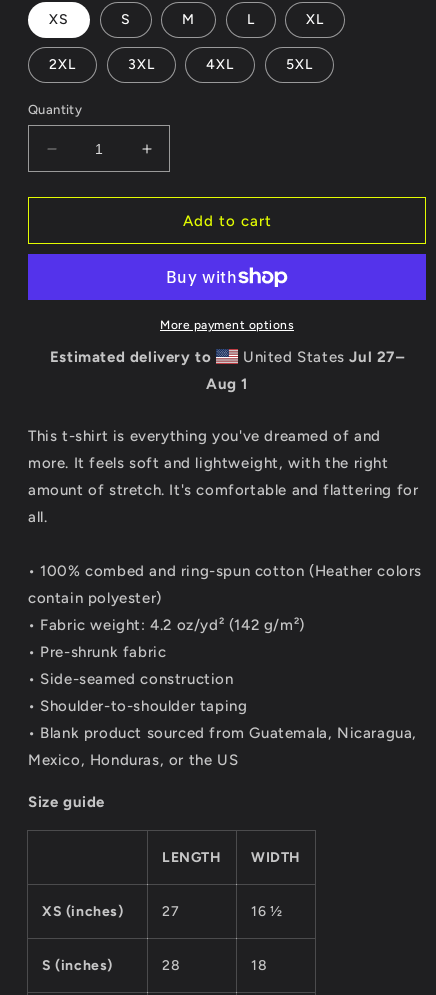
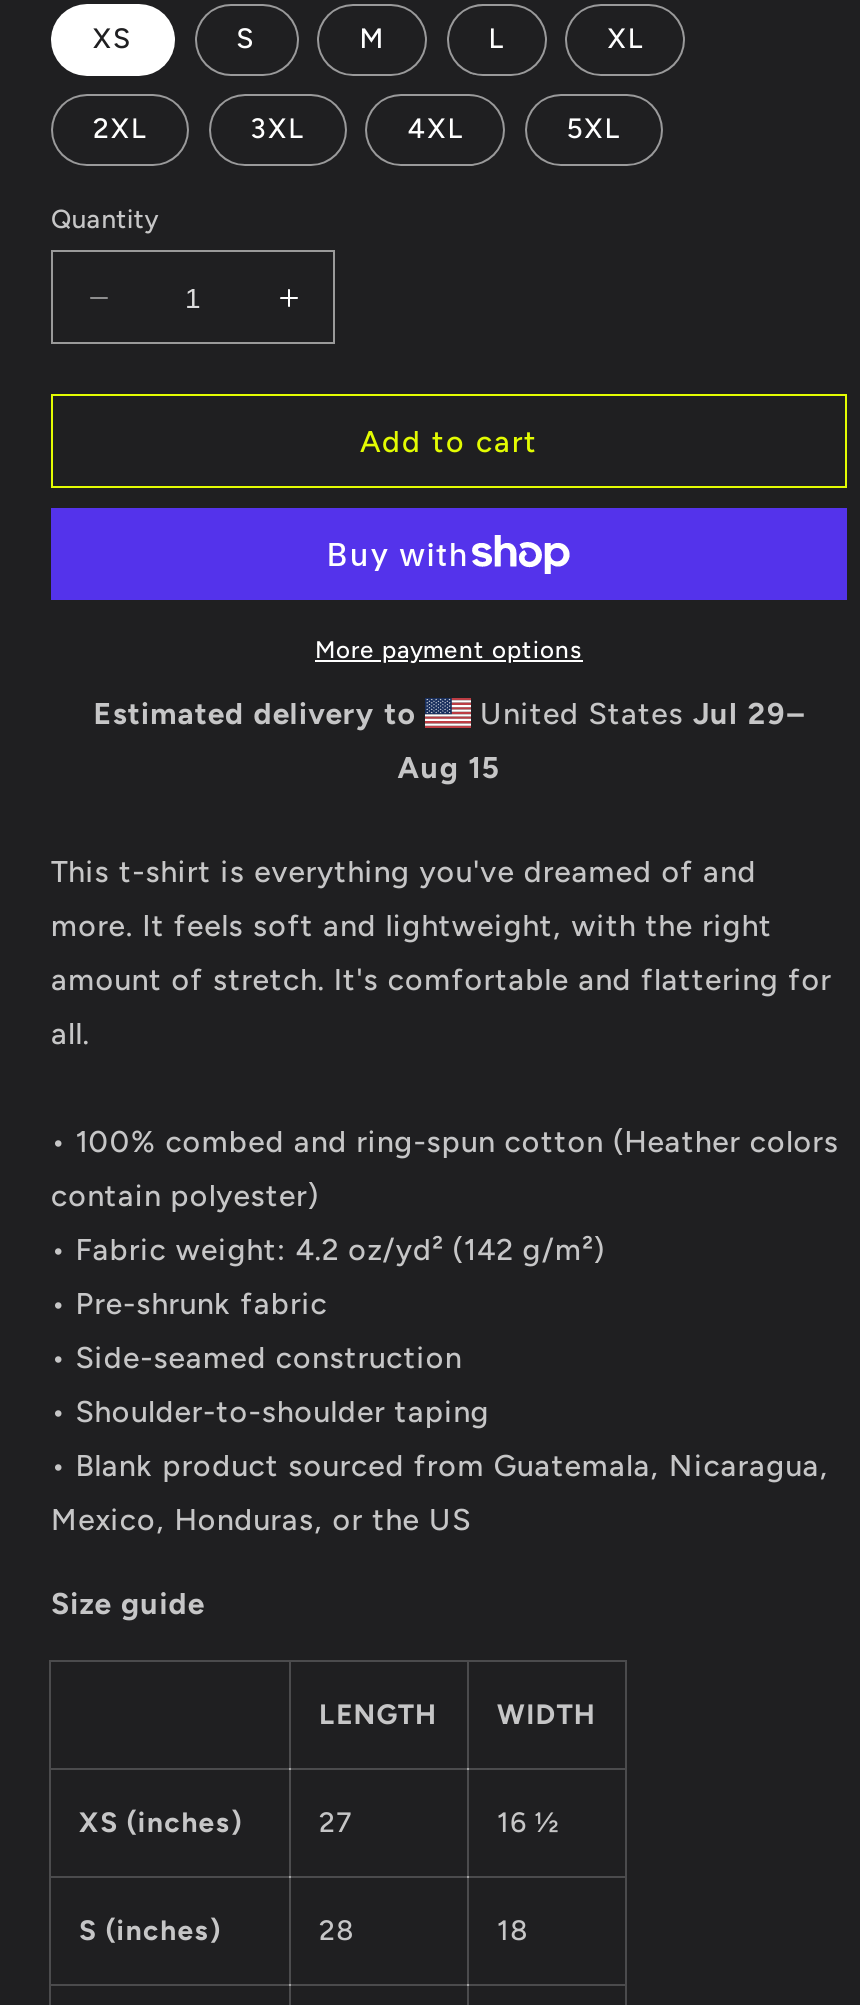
[238,348,404,366] United States Jul 27– -> [471,697,805,733] United States Jul 29–
[206,375,248,393] Aug 1 -> [397,751,501,787] Aug 15

